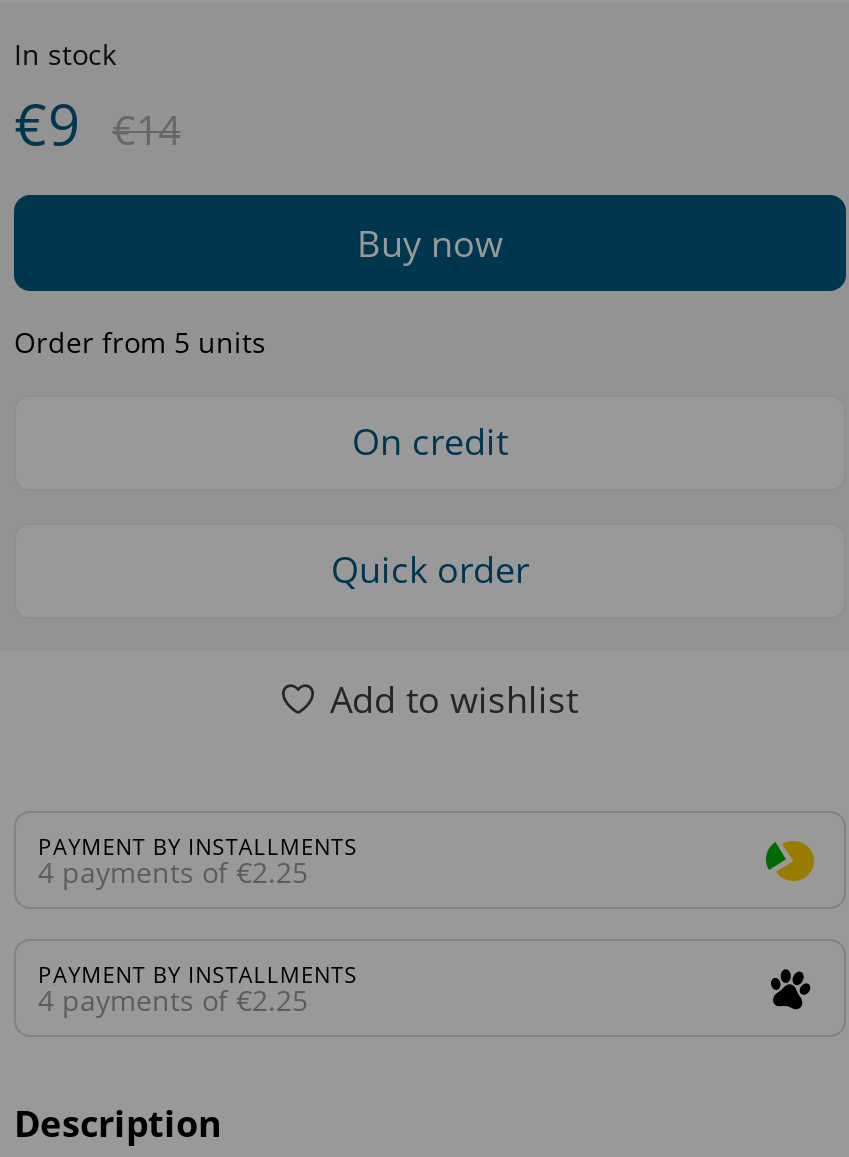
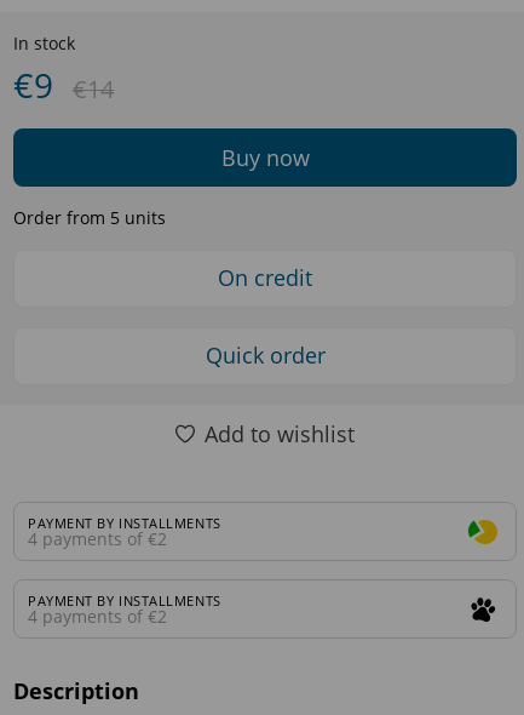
[38,852,308,890] 4 payments of €2.25 -> [28,527,167,550] 4 payments of €2
[38,980,308,1018] 4 payments of €2.25 -> [28,604,167,627] 4 payments of €2

